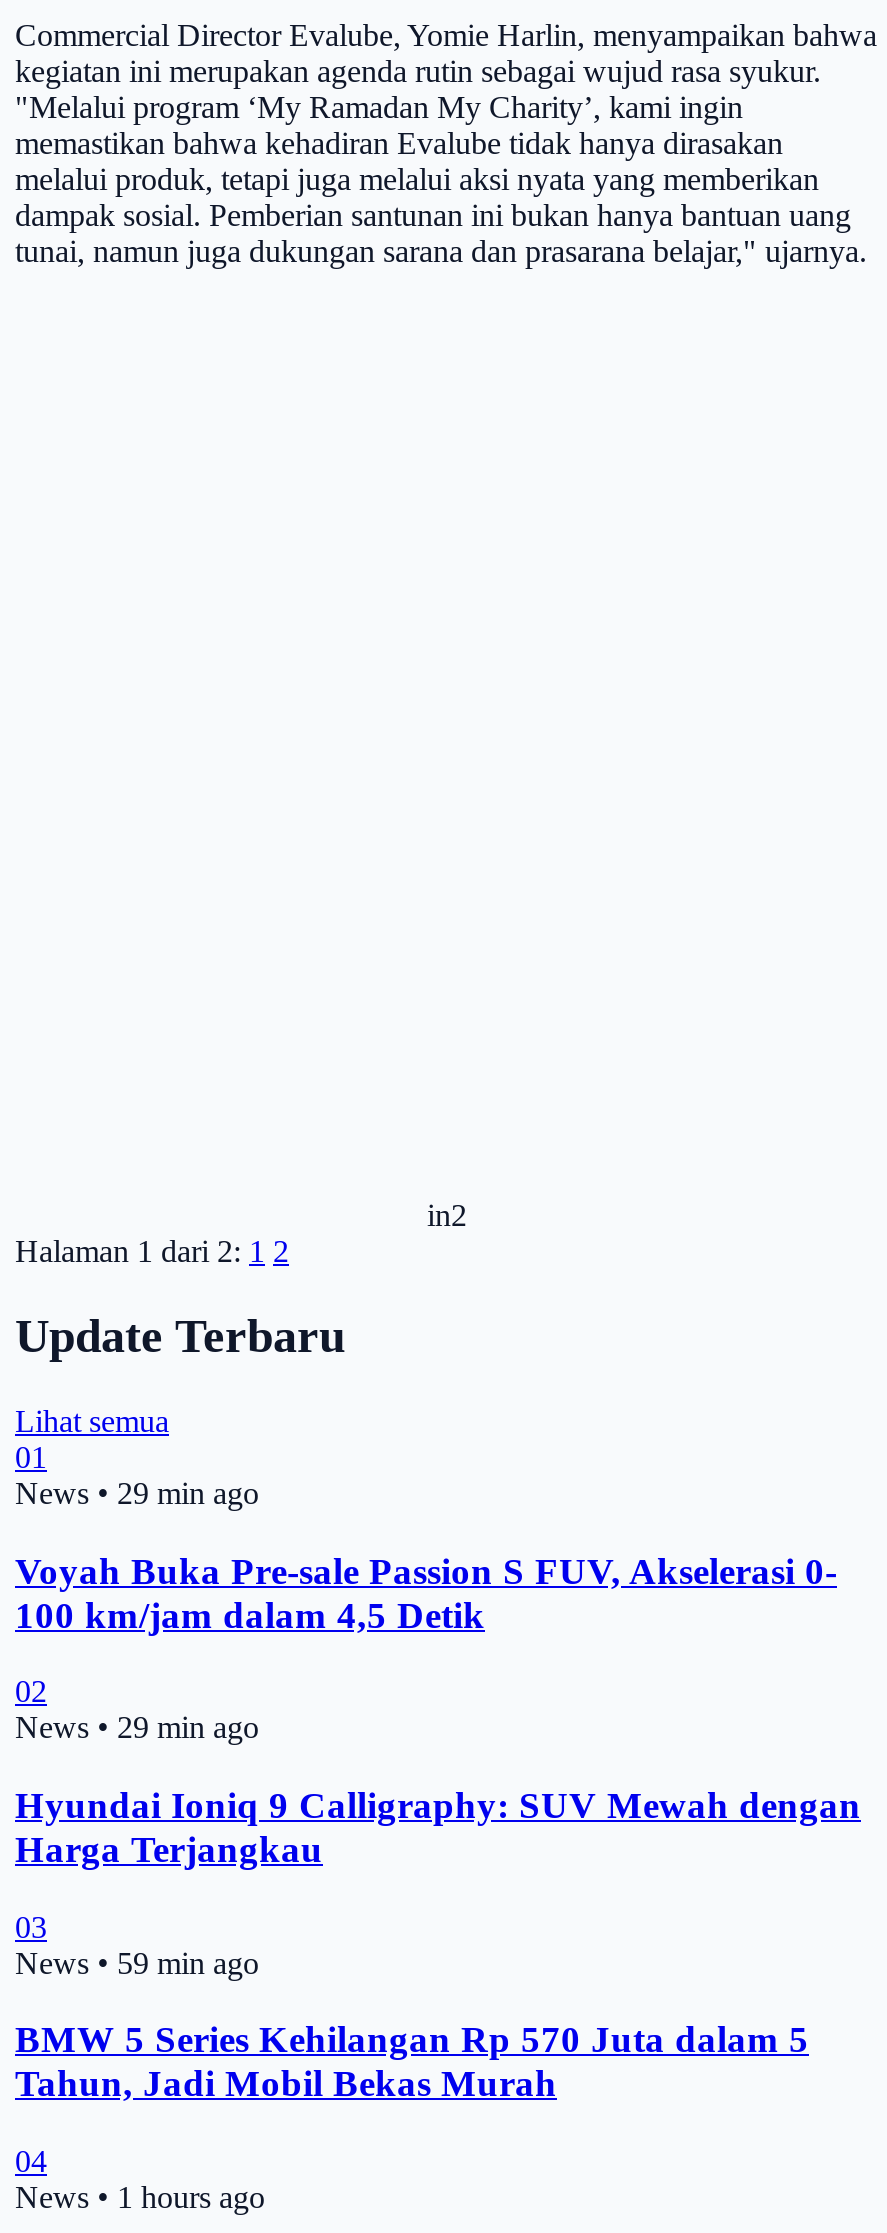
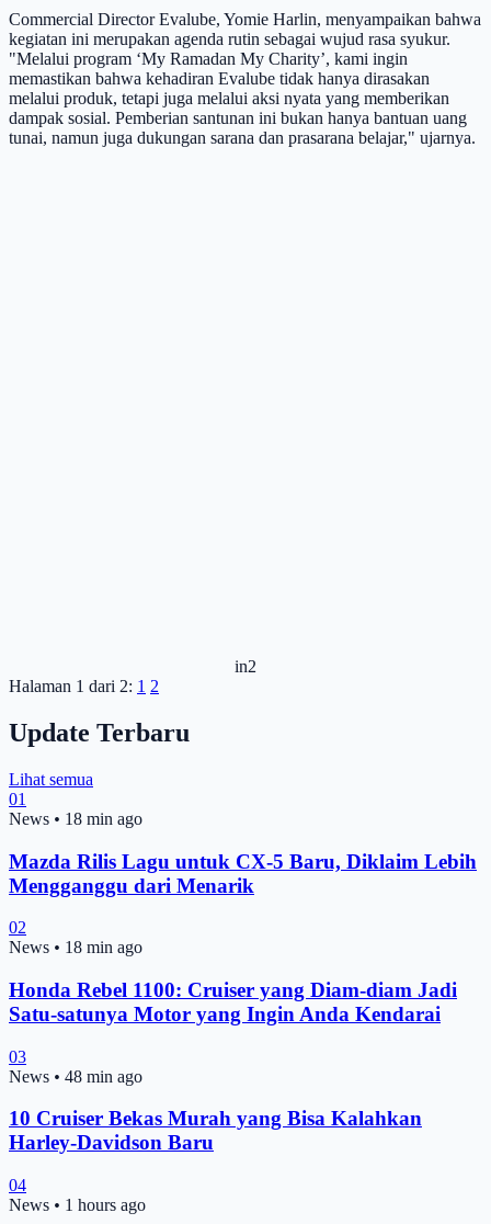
[15,1476,259,1510] News • 29 min ago -> [9,809,142,828] News • 18 min ago
[15,1549,837,1635] Voyah Buka Pre-sale Passion S FUV, Akselerasi 0- | 100 km/jam dalam 4,5 Detik -> [9,850,477,897] Mazda Rilis Lagu untuk CX-5 Baru, Diklaim Lebih | Mengganggu dari Menarik
[15,1711,259,1745] News • 29 min ago -> [9,938,142,957] News • 18 min ago
[15,1784,861,1870] Hyundai Ioniq 9 Calligraphy: SUV Mewah dengan | Harga Terjangkau -> [9,978,457,1025] Honda Rebel 1100: Cruiser yang Diam-diam Jadi | Satu-satunya Motor yang Ingin Anda Kendarai
[15,1946,259,1980] News • 59 min ago -> [9,1067,142,1086] News • 48 min ago
[15,2019,809,2105] BMW 5 Series Kehilangan Rp 570 Juta dalam 5 | Tahun, Jadi Mobil Bekas Murah -> [9,1107,422,1154] 10 Cruiser Bekas Murah yang Bisa Kalahkan | Harley-Davidson Baru

